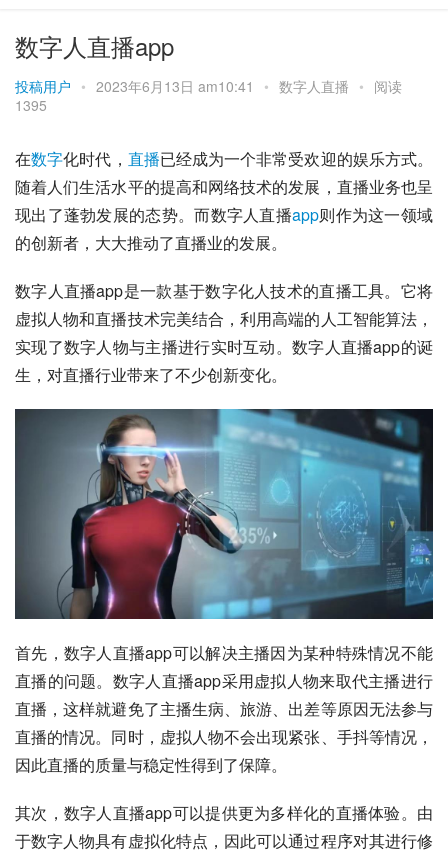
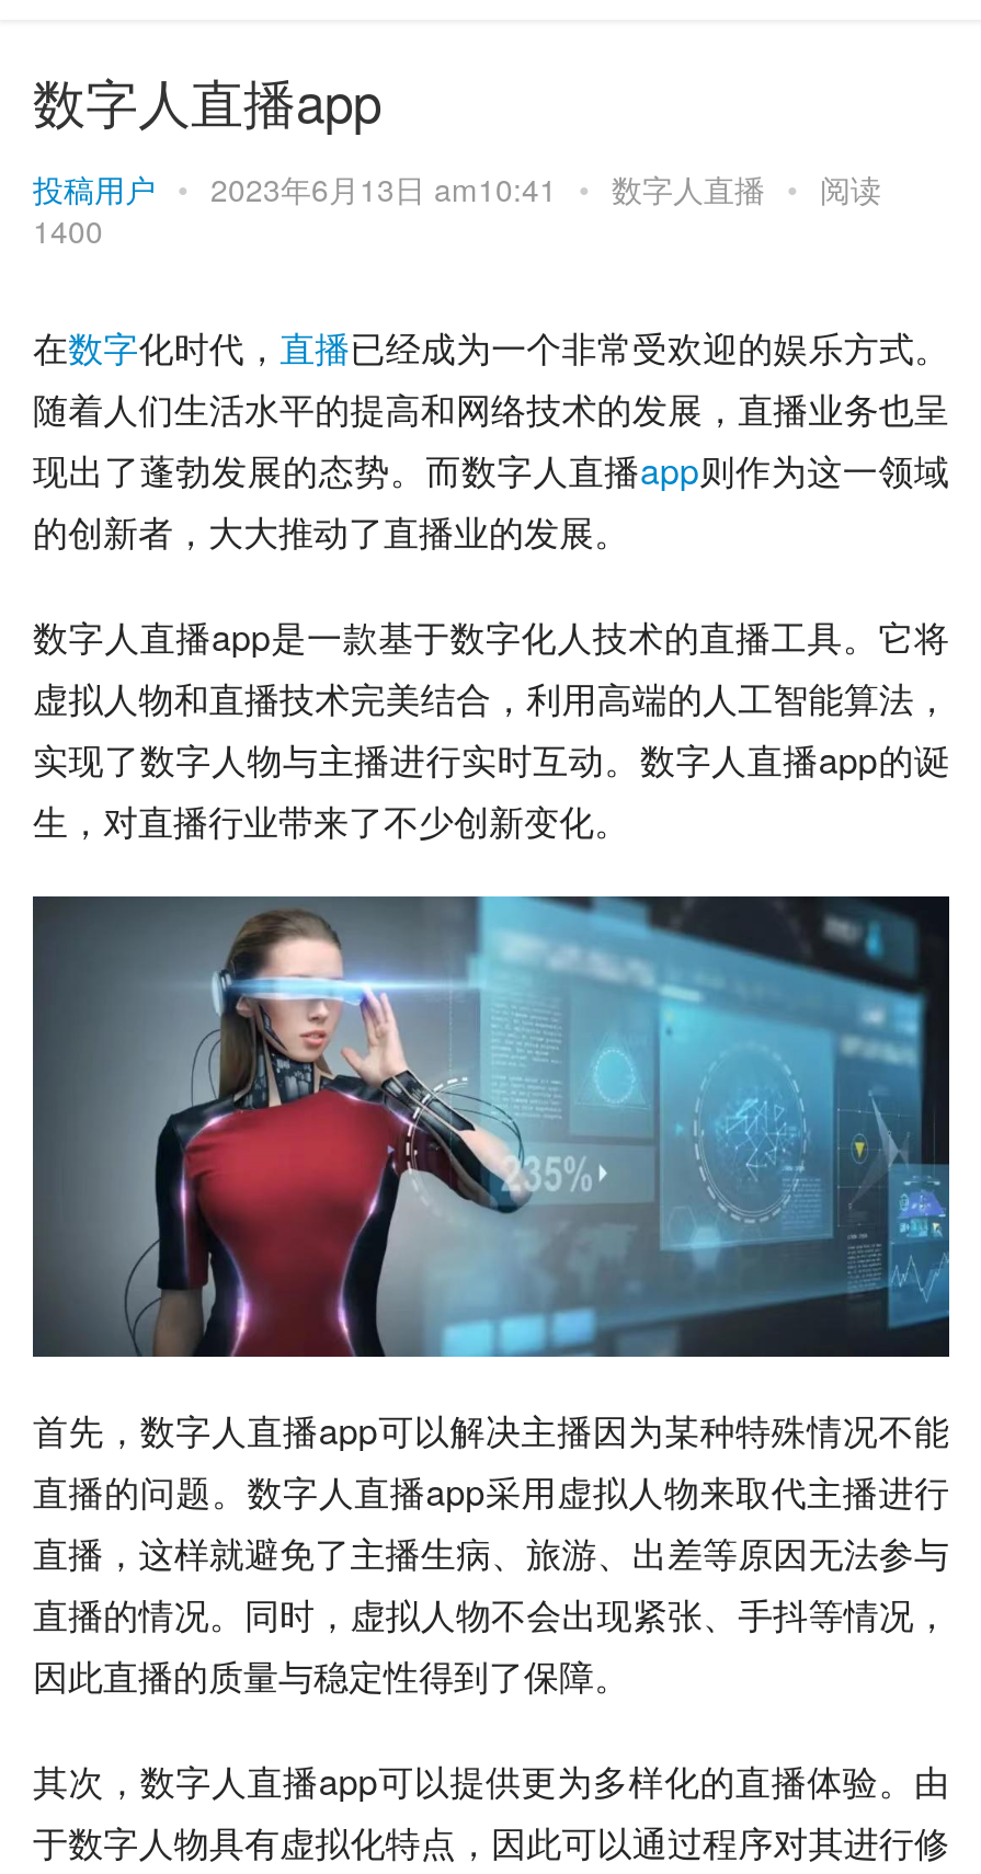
[15,95,47,115] 1395 -> [33,208,103,252] 1400

